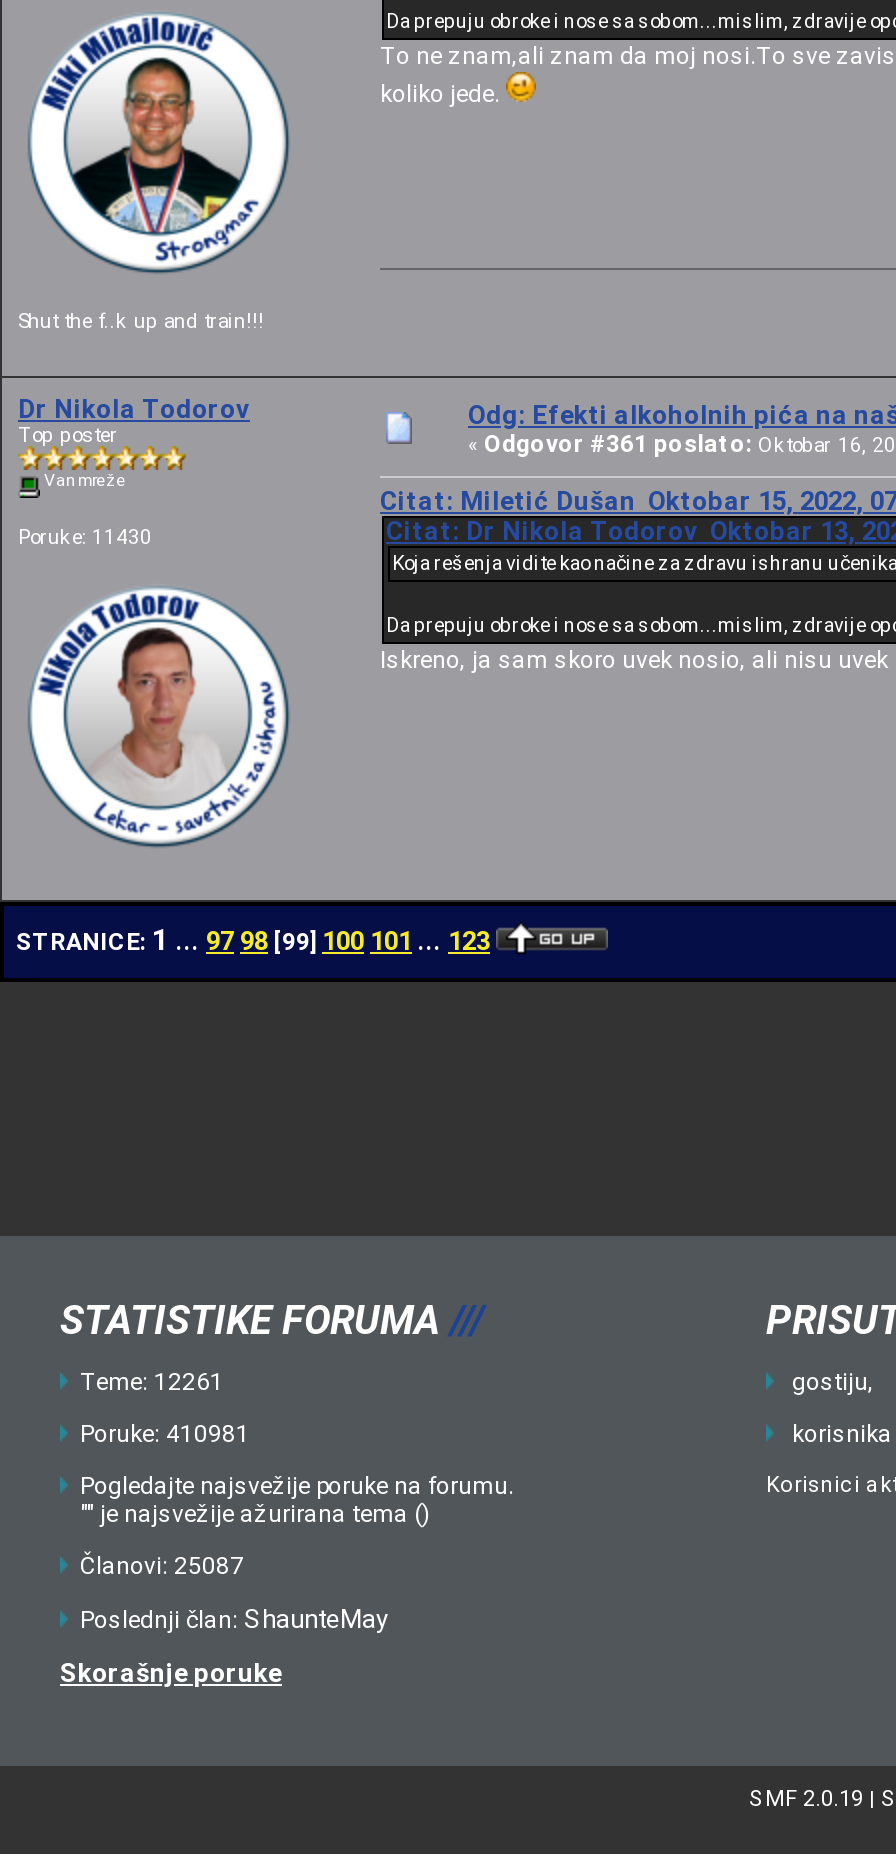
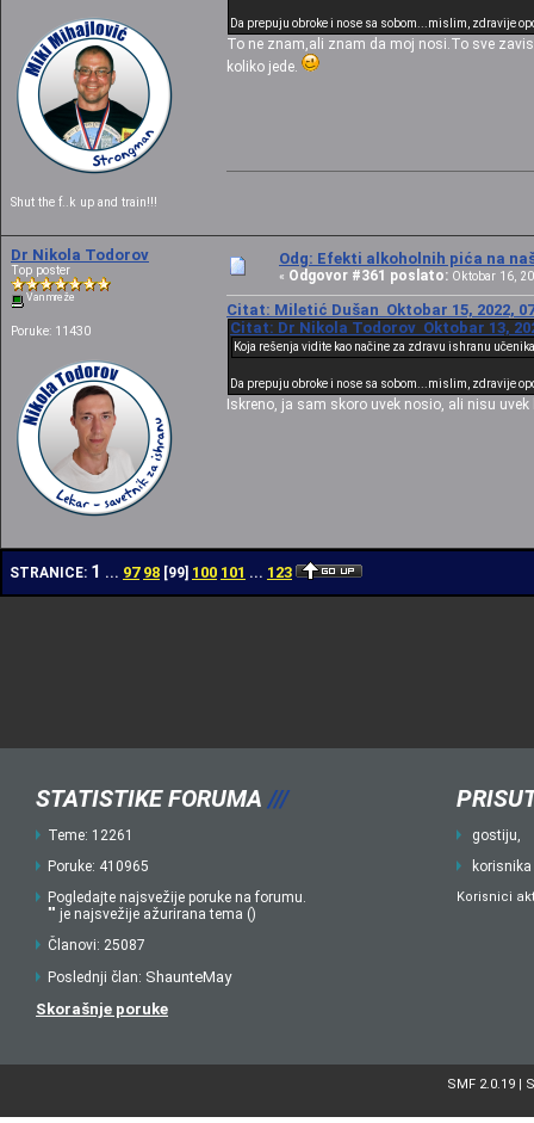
[80,1420,250,1448] Poruke: 410981 -> [48,858,149,875] Poruke: 410965

